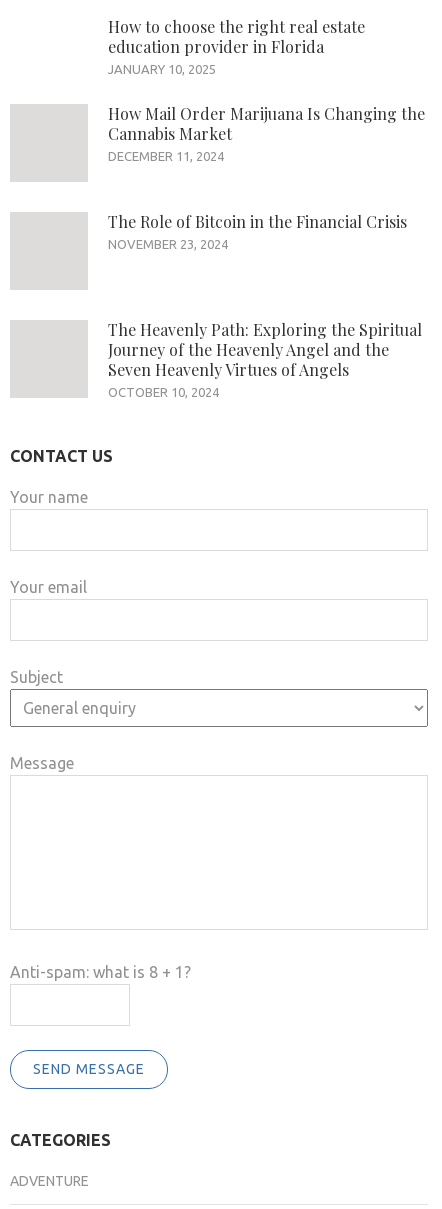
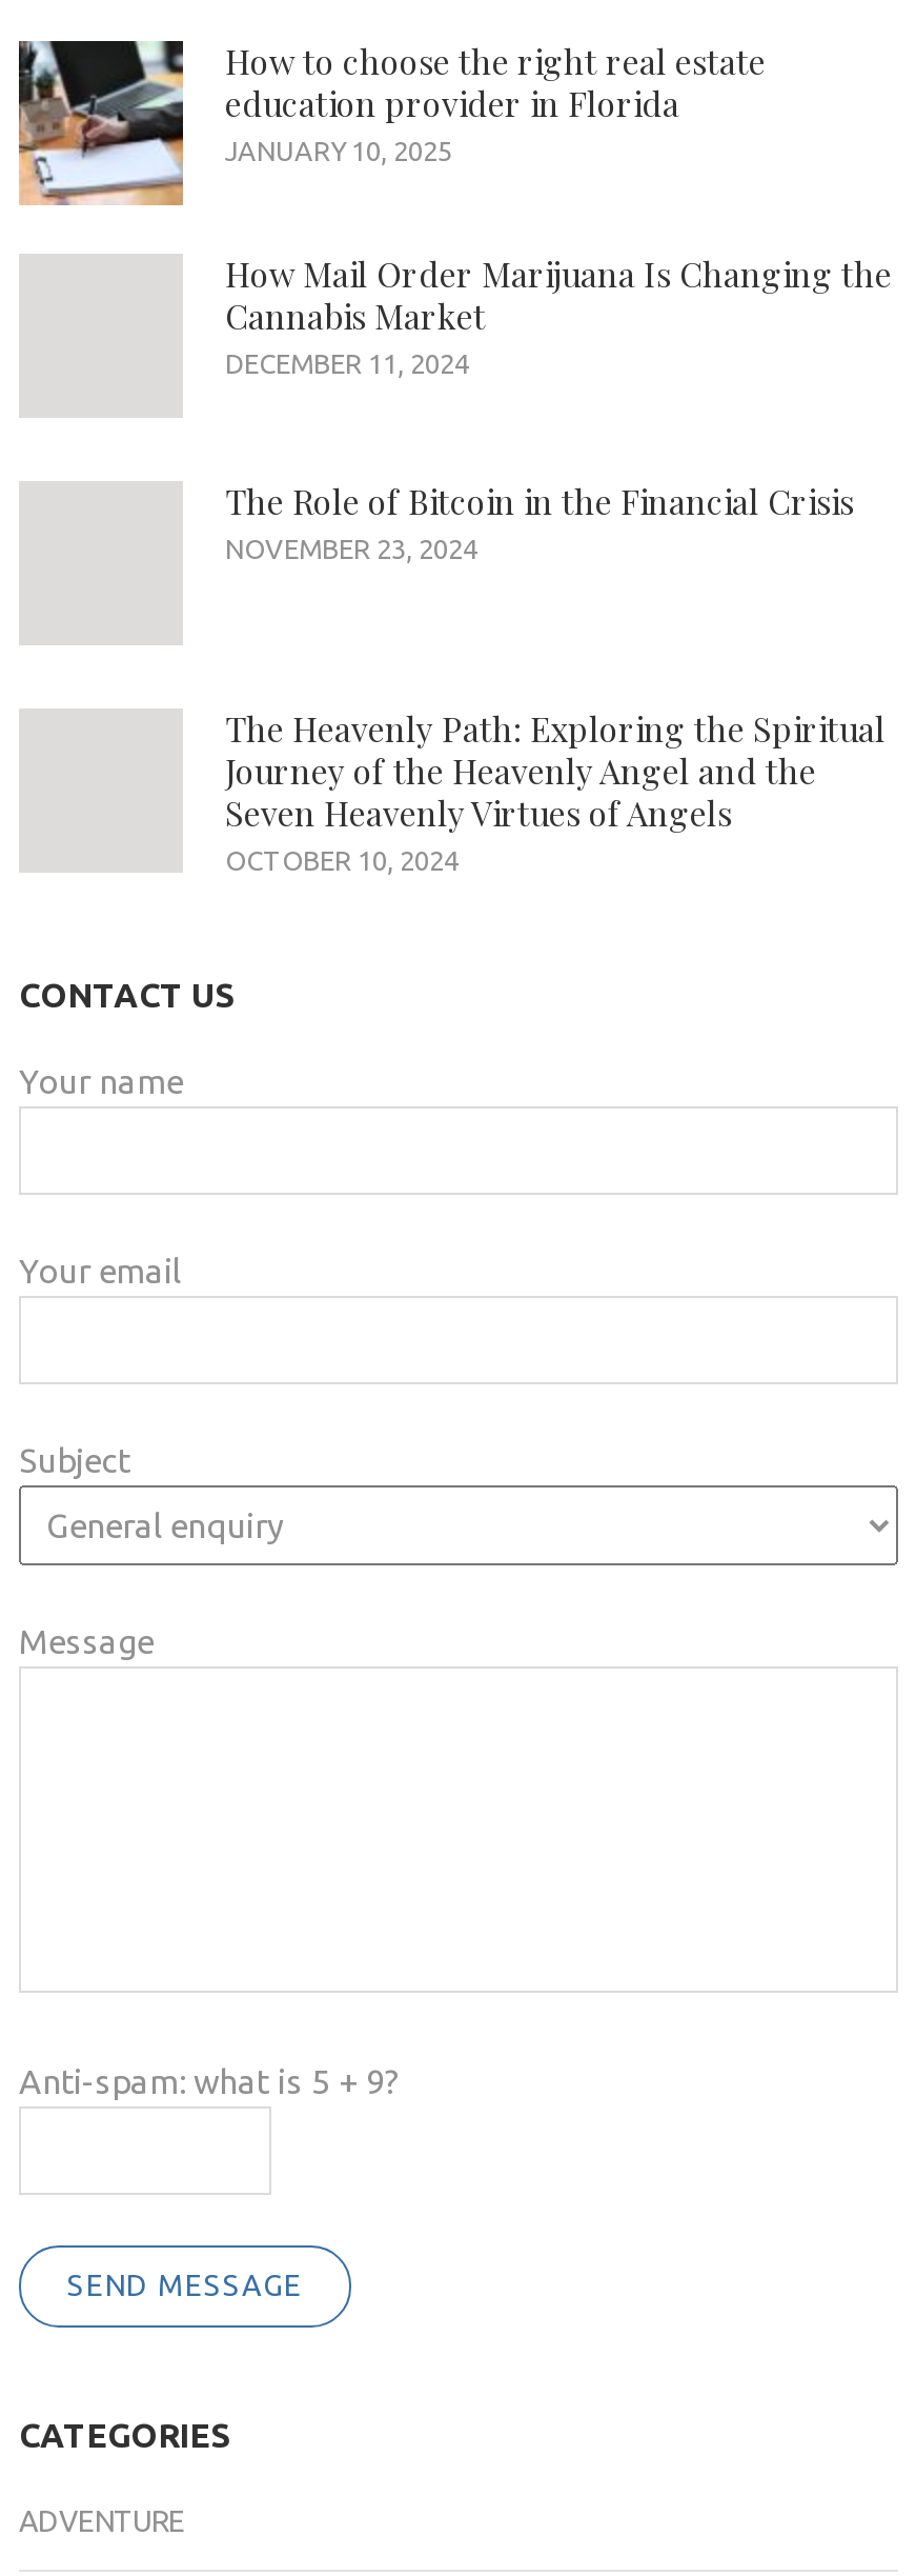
none -> [17,39,185,207] [image]
[10,963,191,981] Anti-spam: what is 8 + 1? -> [19,2062,400,2100] Anti-spam: what is 5 + 9?

